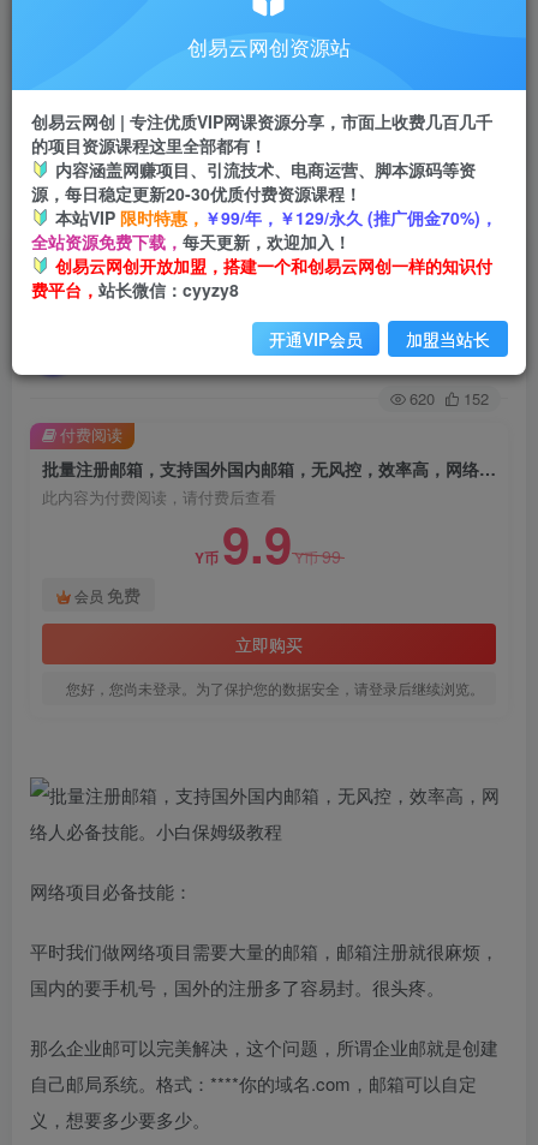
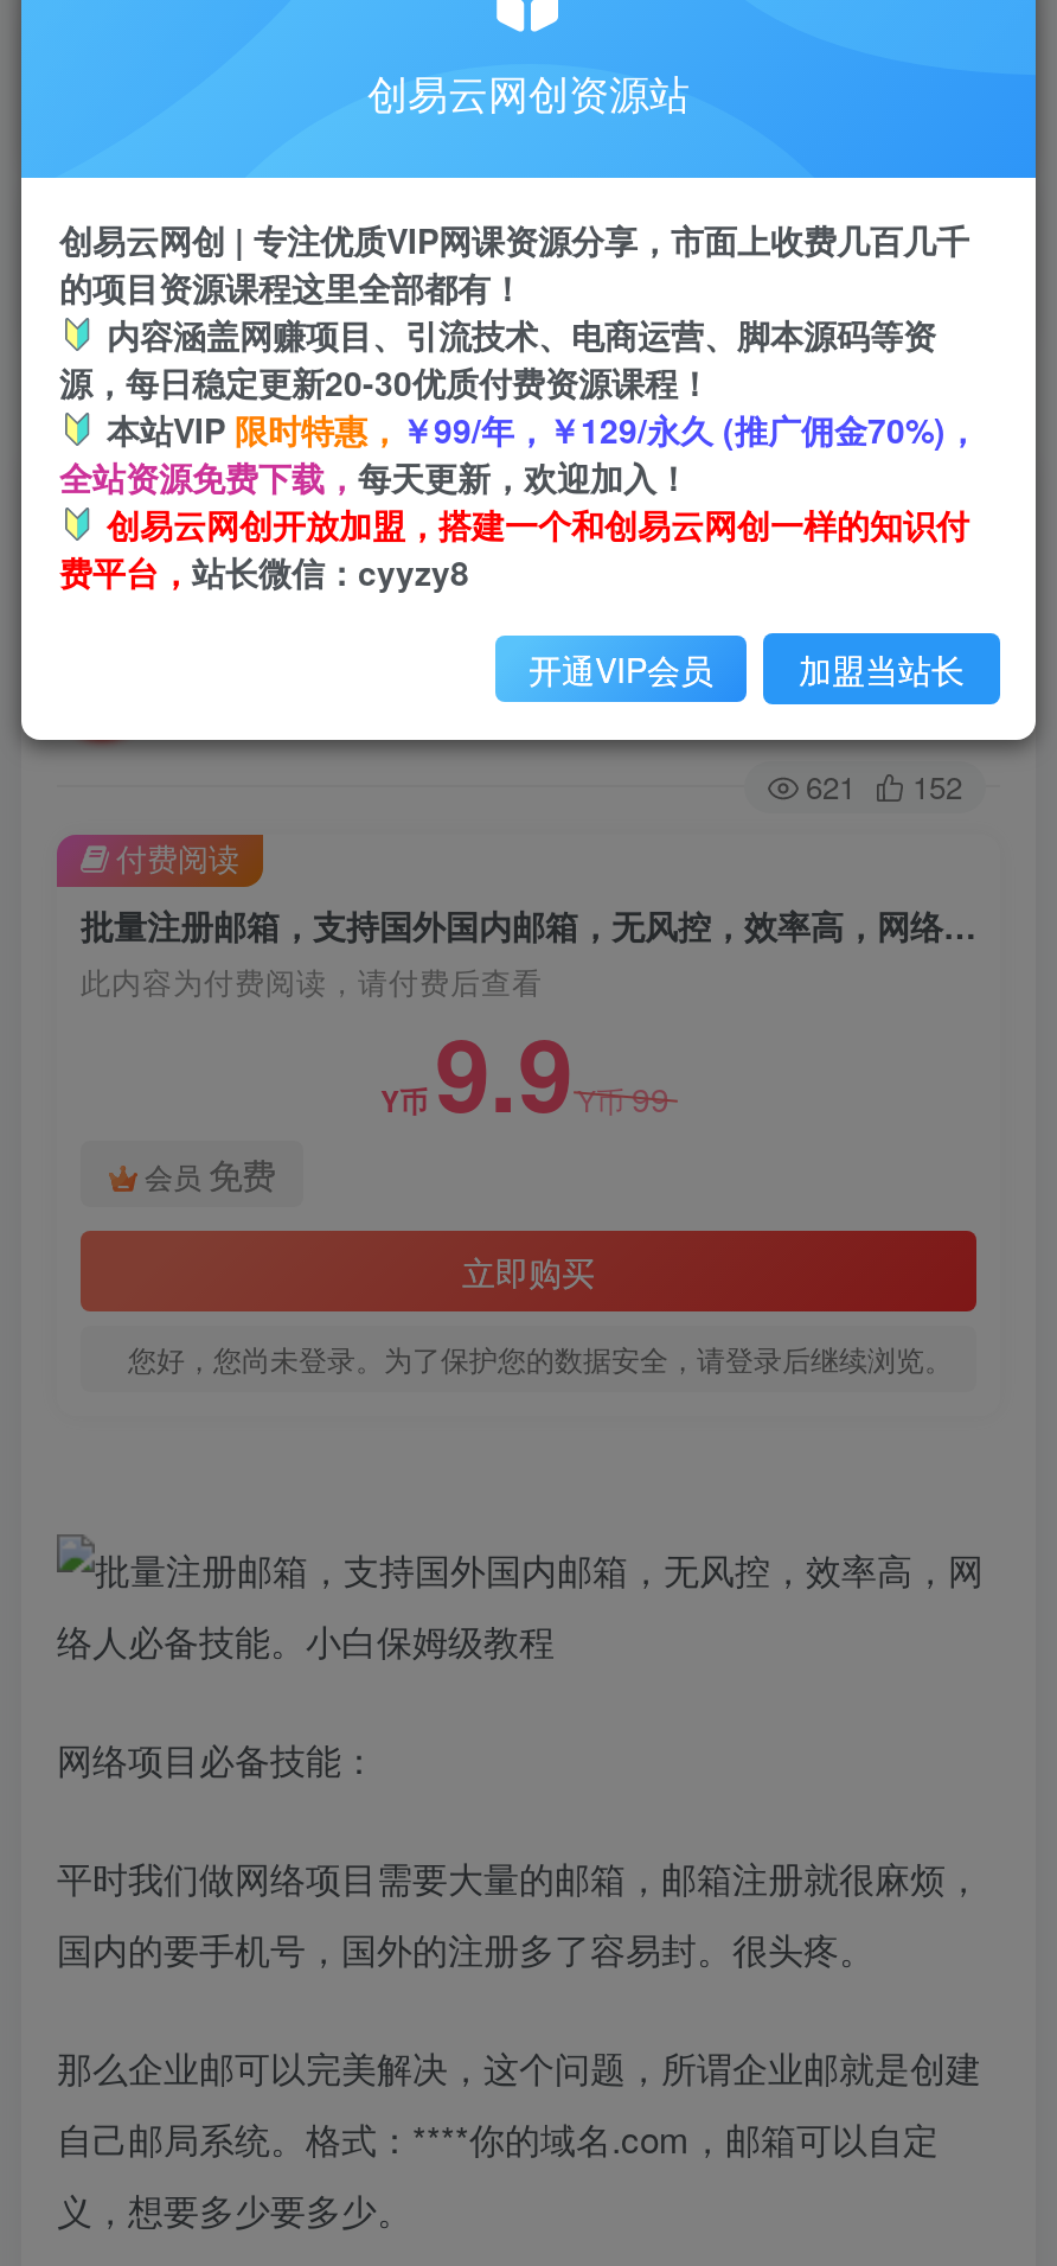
[410,387,489,410] 620 152 -> [806,764,962,809] 621 152

